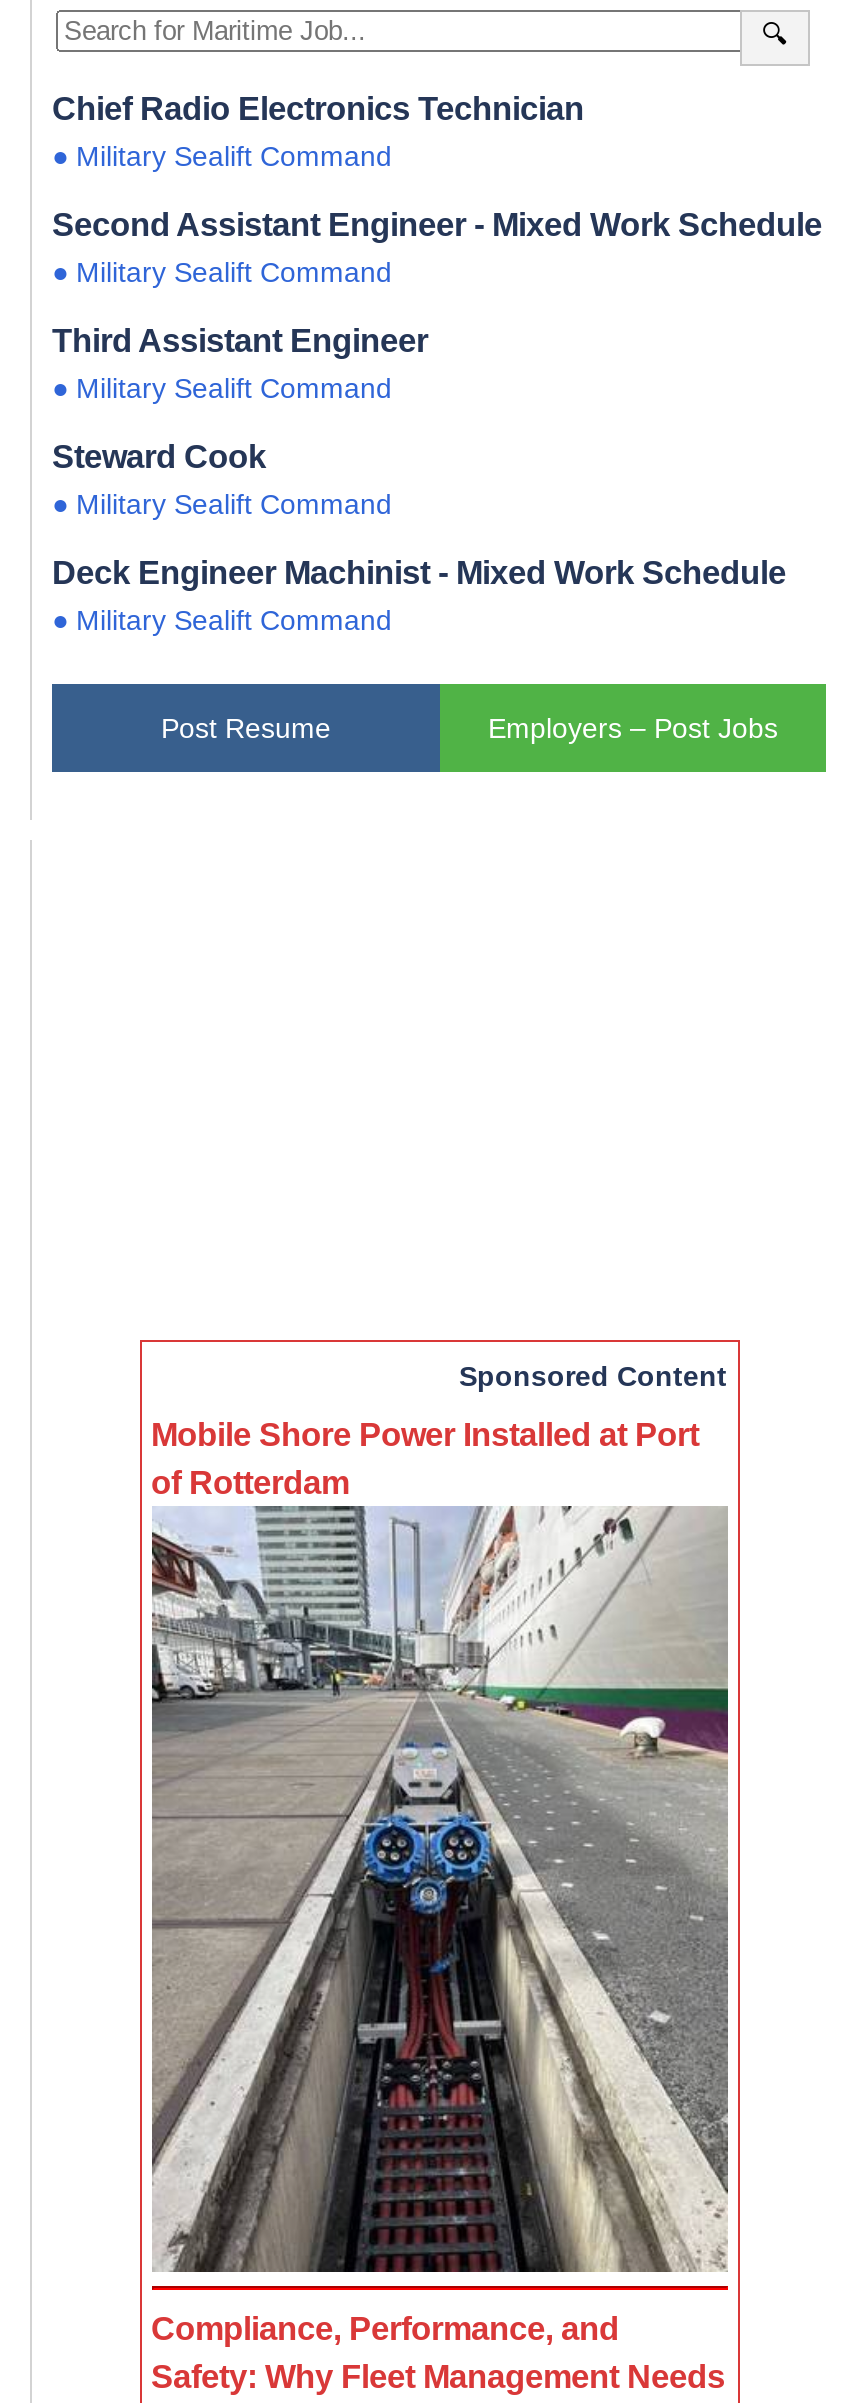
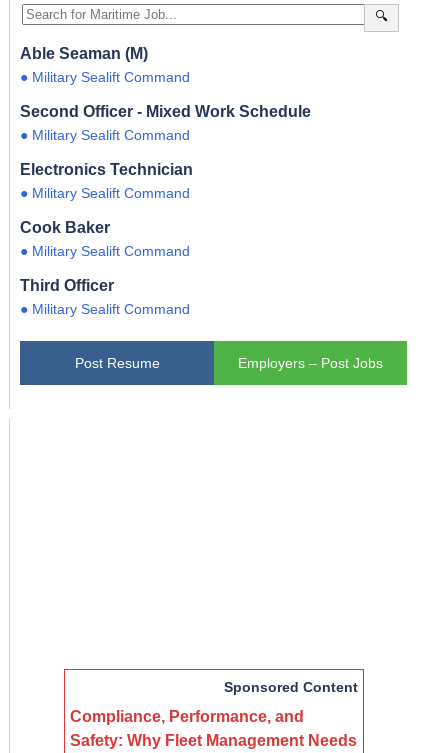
[52,89,584,125] Chief Radio Electronics Technician -> [20,44,148,62] Able Seaman (M)
[52,205,822,241] Second Assistant Engineer - Mixed Work Schedule -> [20,102,311,120] Second Officer - Mixed Work Schedule
[52,321,428,357] Third Assistant Engineer -> [20,160,193,178] Electronics Technician
[52,437,266,473] Steward Cook -> [20,218,110,236] Cook Baker
[52,553,786,589] Deck Engineer Machinist - Mixed Work Schedule -> [20,276,114,294] Third Officer
[151,1415,699,1499] Mobile Shore Power Installed at Port | of Rotterdam -> none
[150,1504,730,2292] [image] -> none

